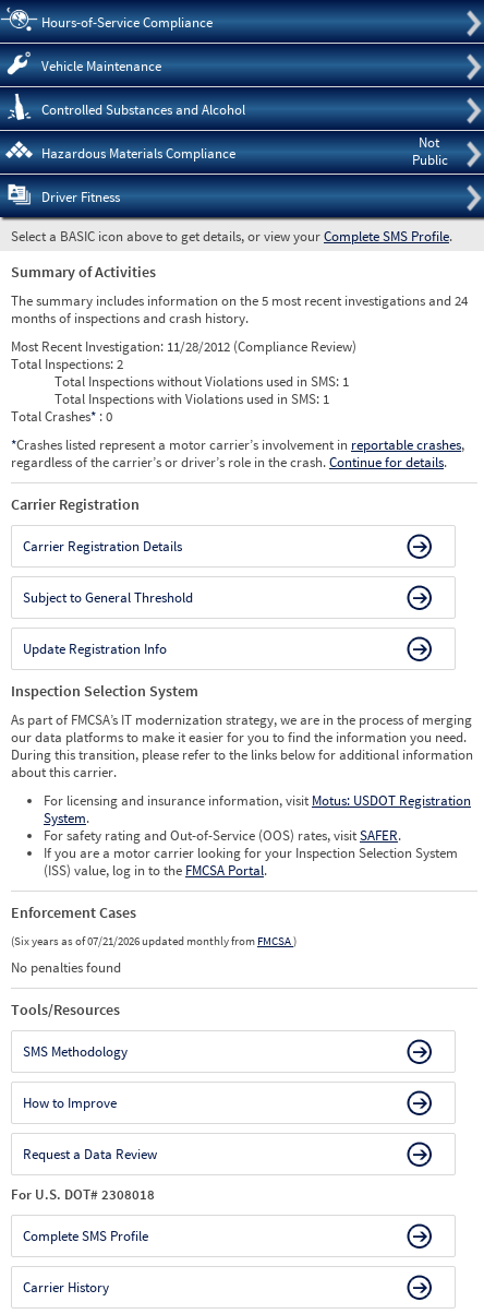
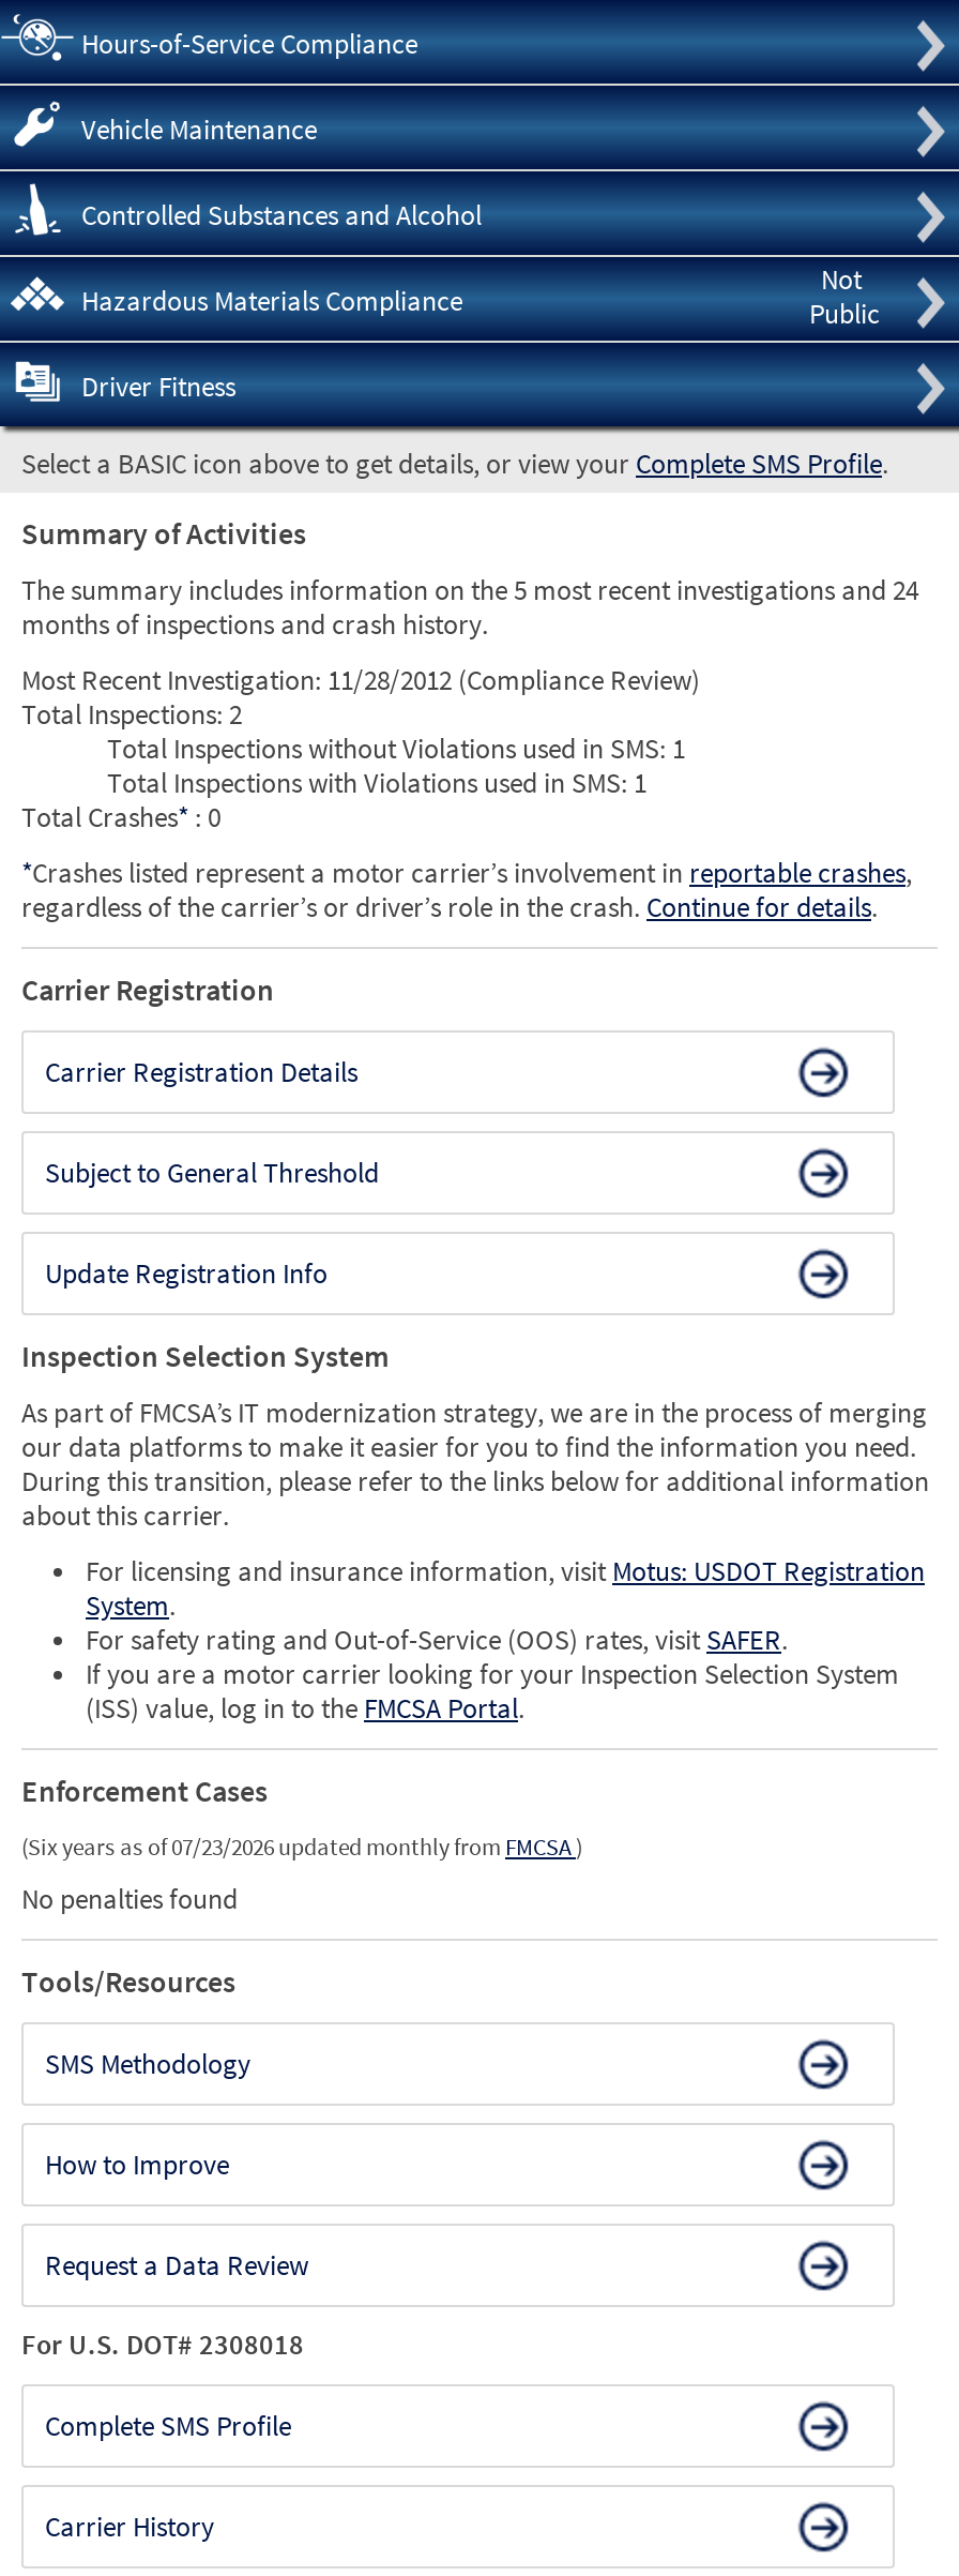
[11,933,297,948] (Six years as of 07/21/2026 updated monthly from FMCSA) -> [21,1832,582,1862] (Six years as of 07/23/2026 updated monthly from FMCSA)

